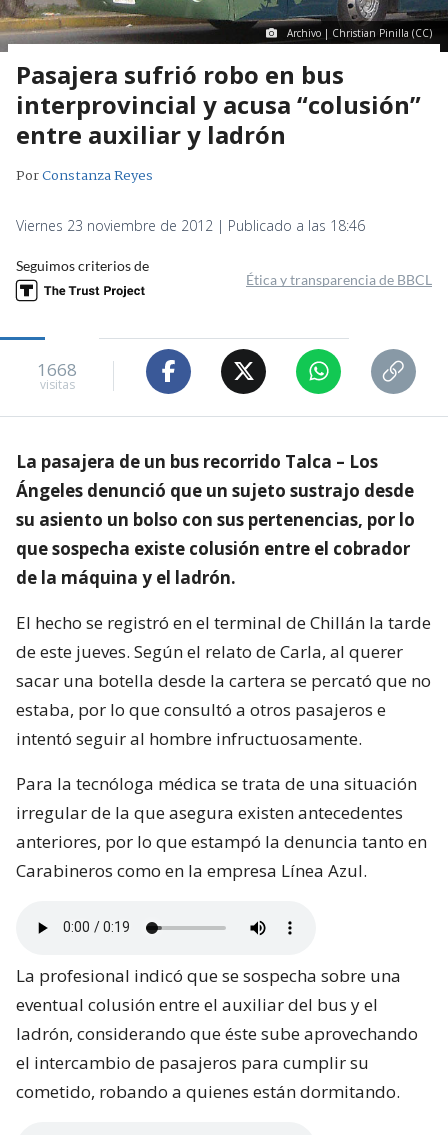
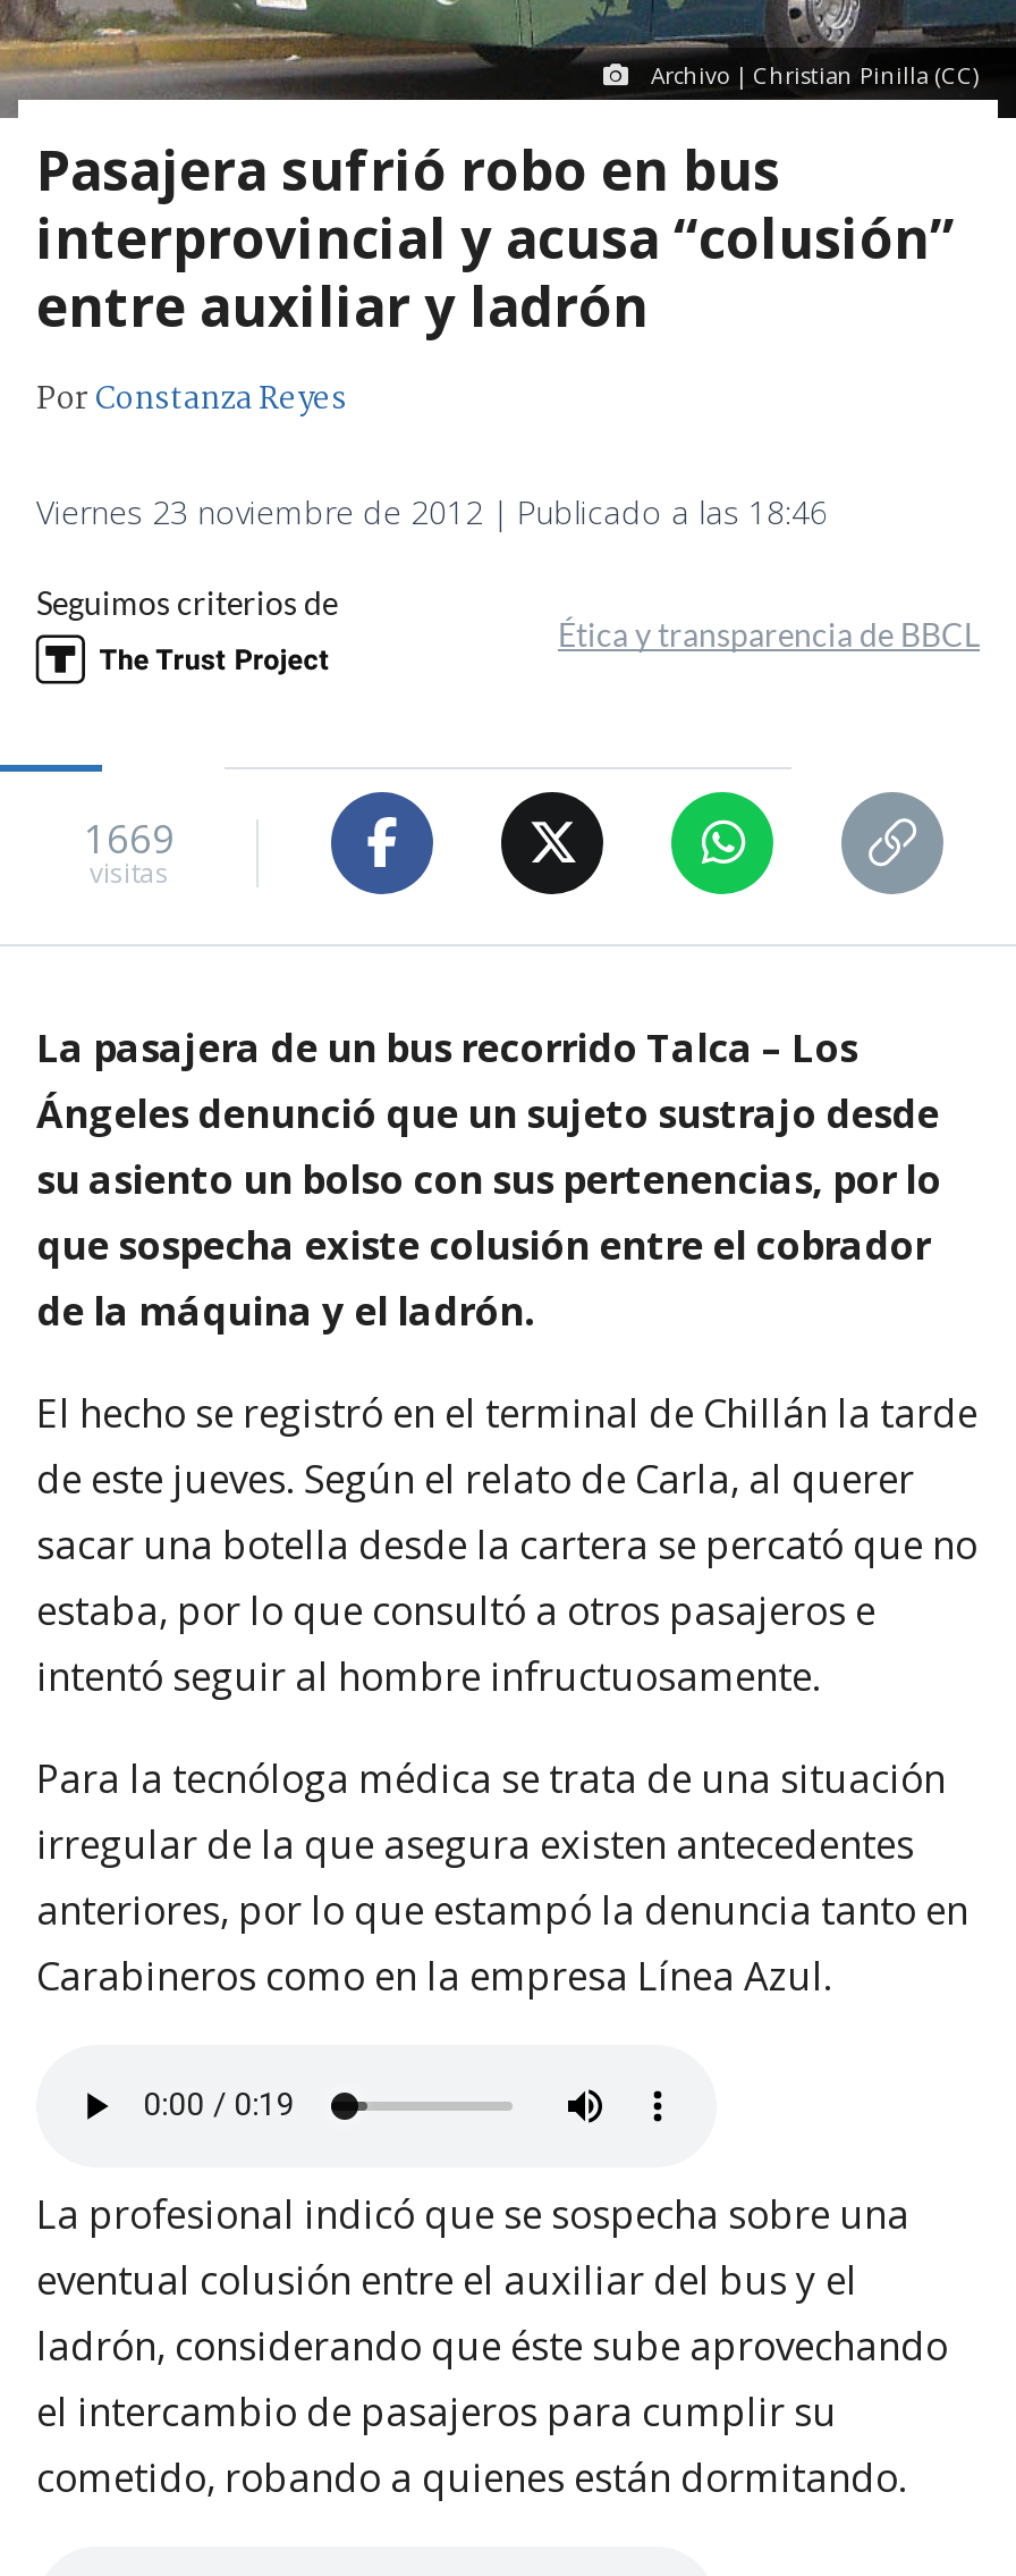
[37,358,77,381] 1668 -> [84,813,175,865] 1669

